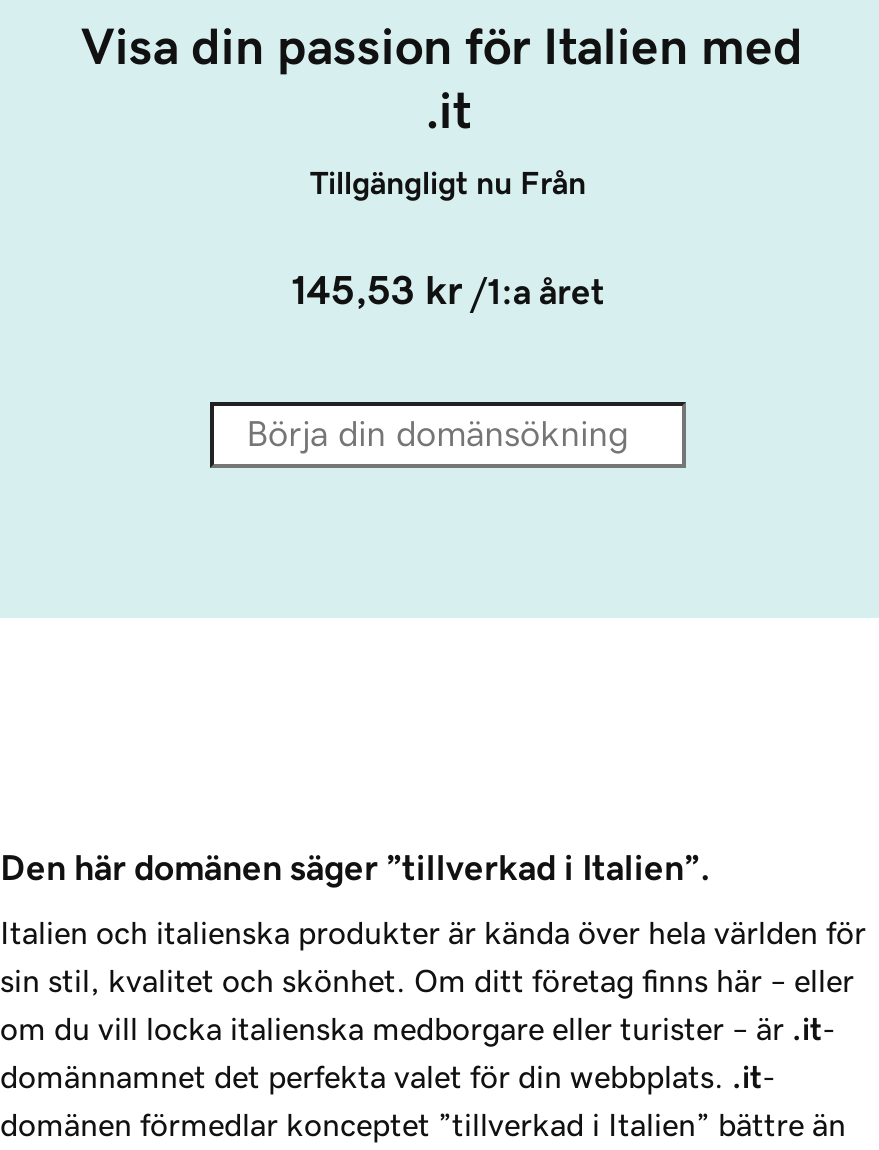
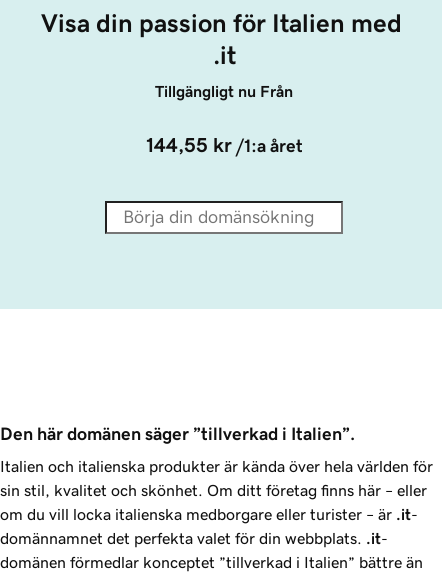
[291,270,605,310] 145,53 kr /1:a året -> [145,135,302,155] 144,55 kr /1:a året

